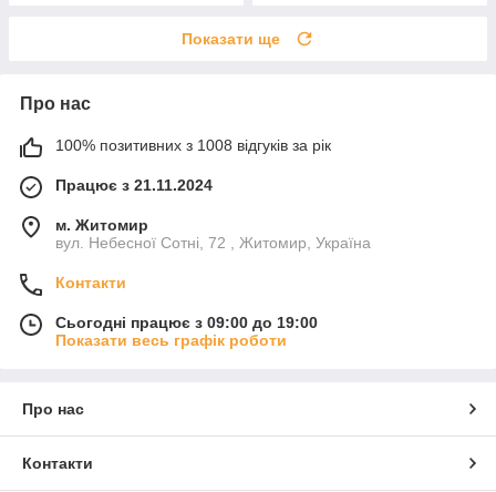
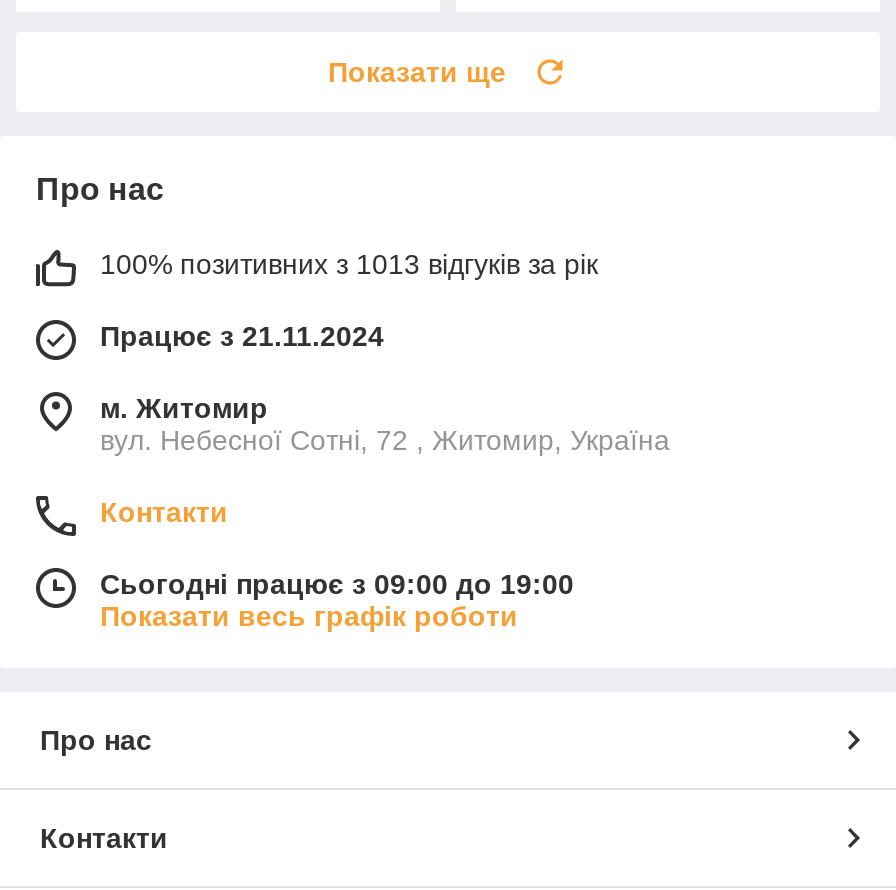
[55,136,331,154] 100% позитивних з 1008 відгуків за рік -> [100,248,598,280] 100% позитивних з 1013 відгуків за рік

